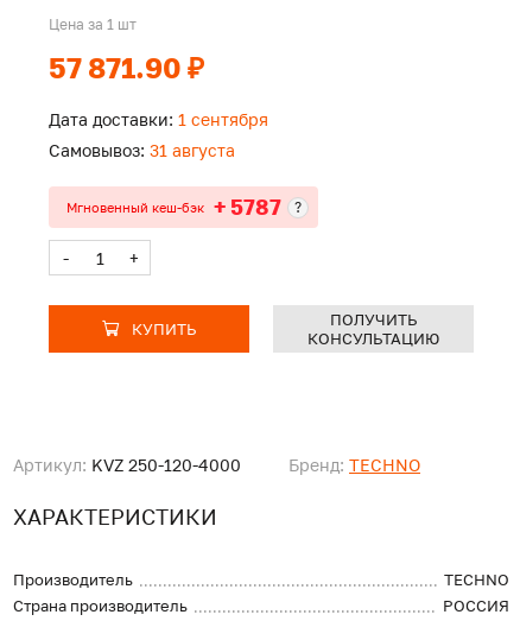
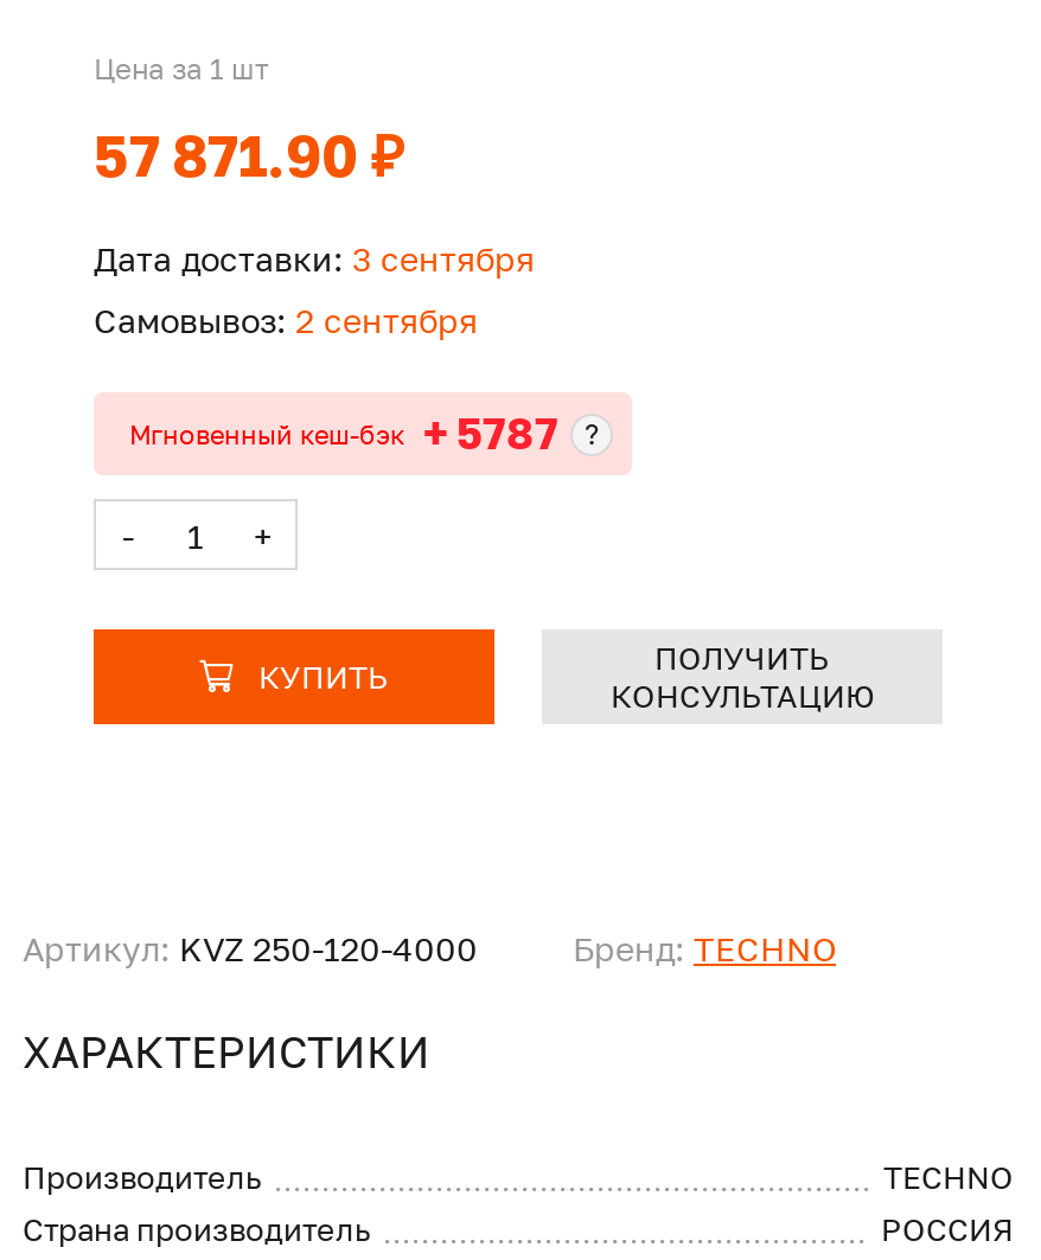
[49,110,268,130] Дата доставки: 1 сентября -> [94,239,535,279] Дата доставки: 3 сентября
[49,140,235,161] Самовывоз: 31 августа -> [94,301,478,341] Самовывоз: 2 сентября

